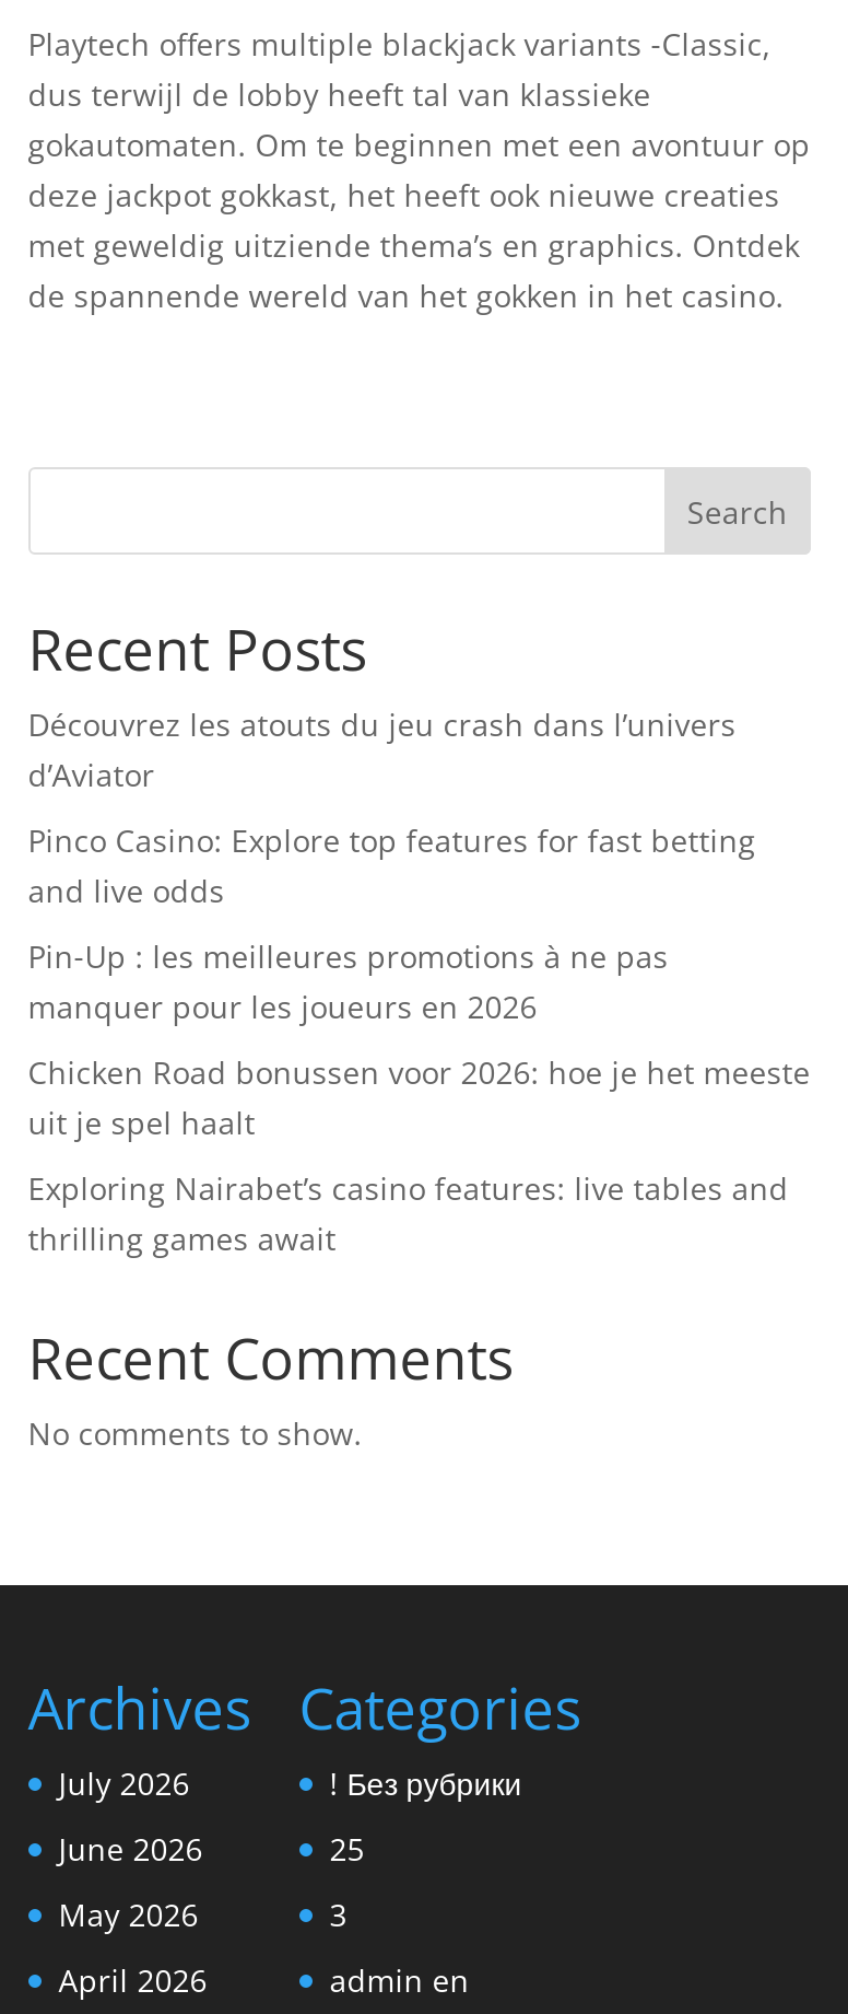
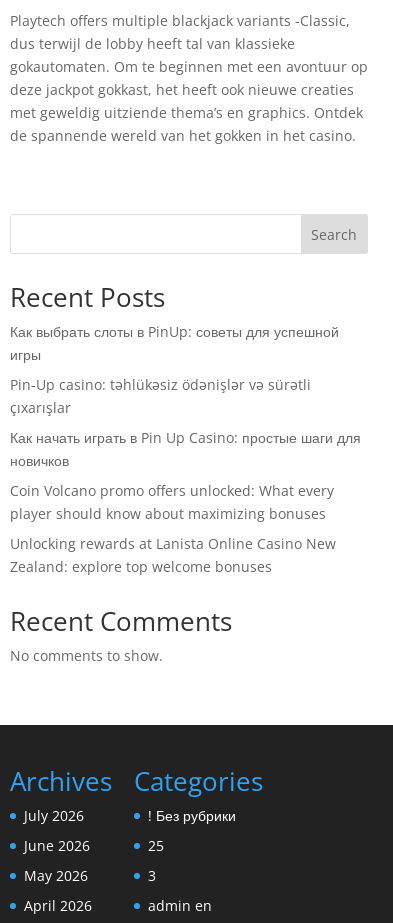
[28,703,736,795] Découvrez les atouts du jeu crash dans l’univers | d’Aviator -> [10,322,339,364] Как выбрать слоты в PinUp: советы для успешной | игры
[28,819,756,911] Pinco Casino: Explore top features for fast betting | and live odds -> [10,375,311,417] Pin-Up casino: təhlükəsiz ödənişlər və sürətli | çıxarışlar
[28,935,668,1027] Pin-Up : les meilleures promotions à ne pas | manquer pour les joueurs en 2026 -> [10,428,361,470] Как начать играть в Pin Up Casino: простые шаги для | новичков
[28,1051,810,1143] Chicken Road bonussen voor 2026: hoe je het meeste | uit je spel haalt -> [10,481,334,523] Coin Volcano promo offers unlocked: What every | player should know about maximizing bonuses
[28,1167,789,1259] Exploring Nairabet’s casino features: live tables and | thrilling games await -> [10,534,336,576] Unlocking rewards at Lanista Online Casino New | Zealand: explore top welcome bonuses

